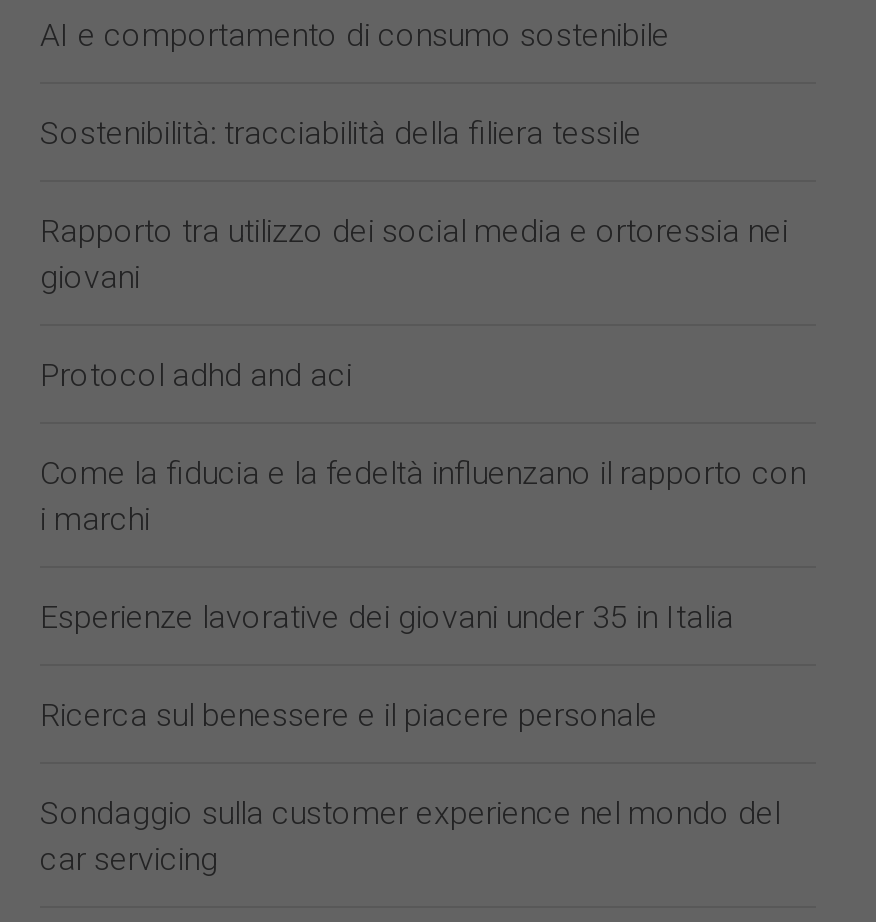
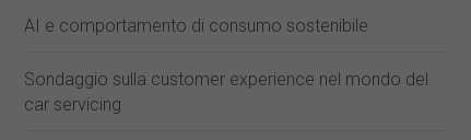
[40,114,806,734] Sostenibilità: tracciabilità della filiera tessile | Rapporto tra utilizzo dei social media e ortoressia nei | giovani | Protocol adhd and aci | Come la fiducia e la fedeltà influenzano il rapporto con | i marchi | Esperienze lavorative dei giovani under 35 in Italia | Ricerca sul benessere e il piacere personale -> none

